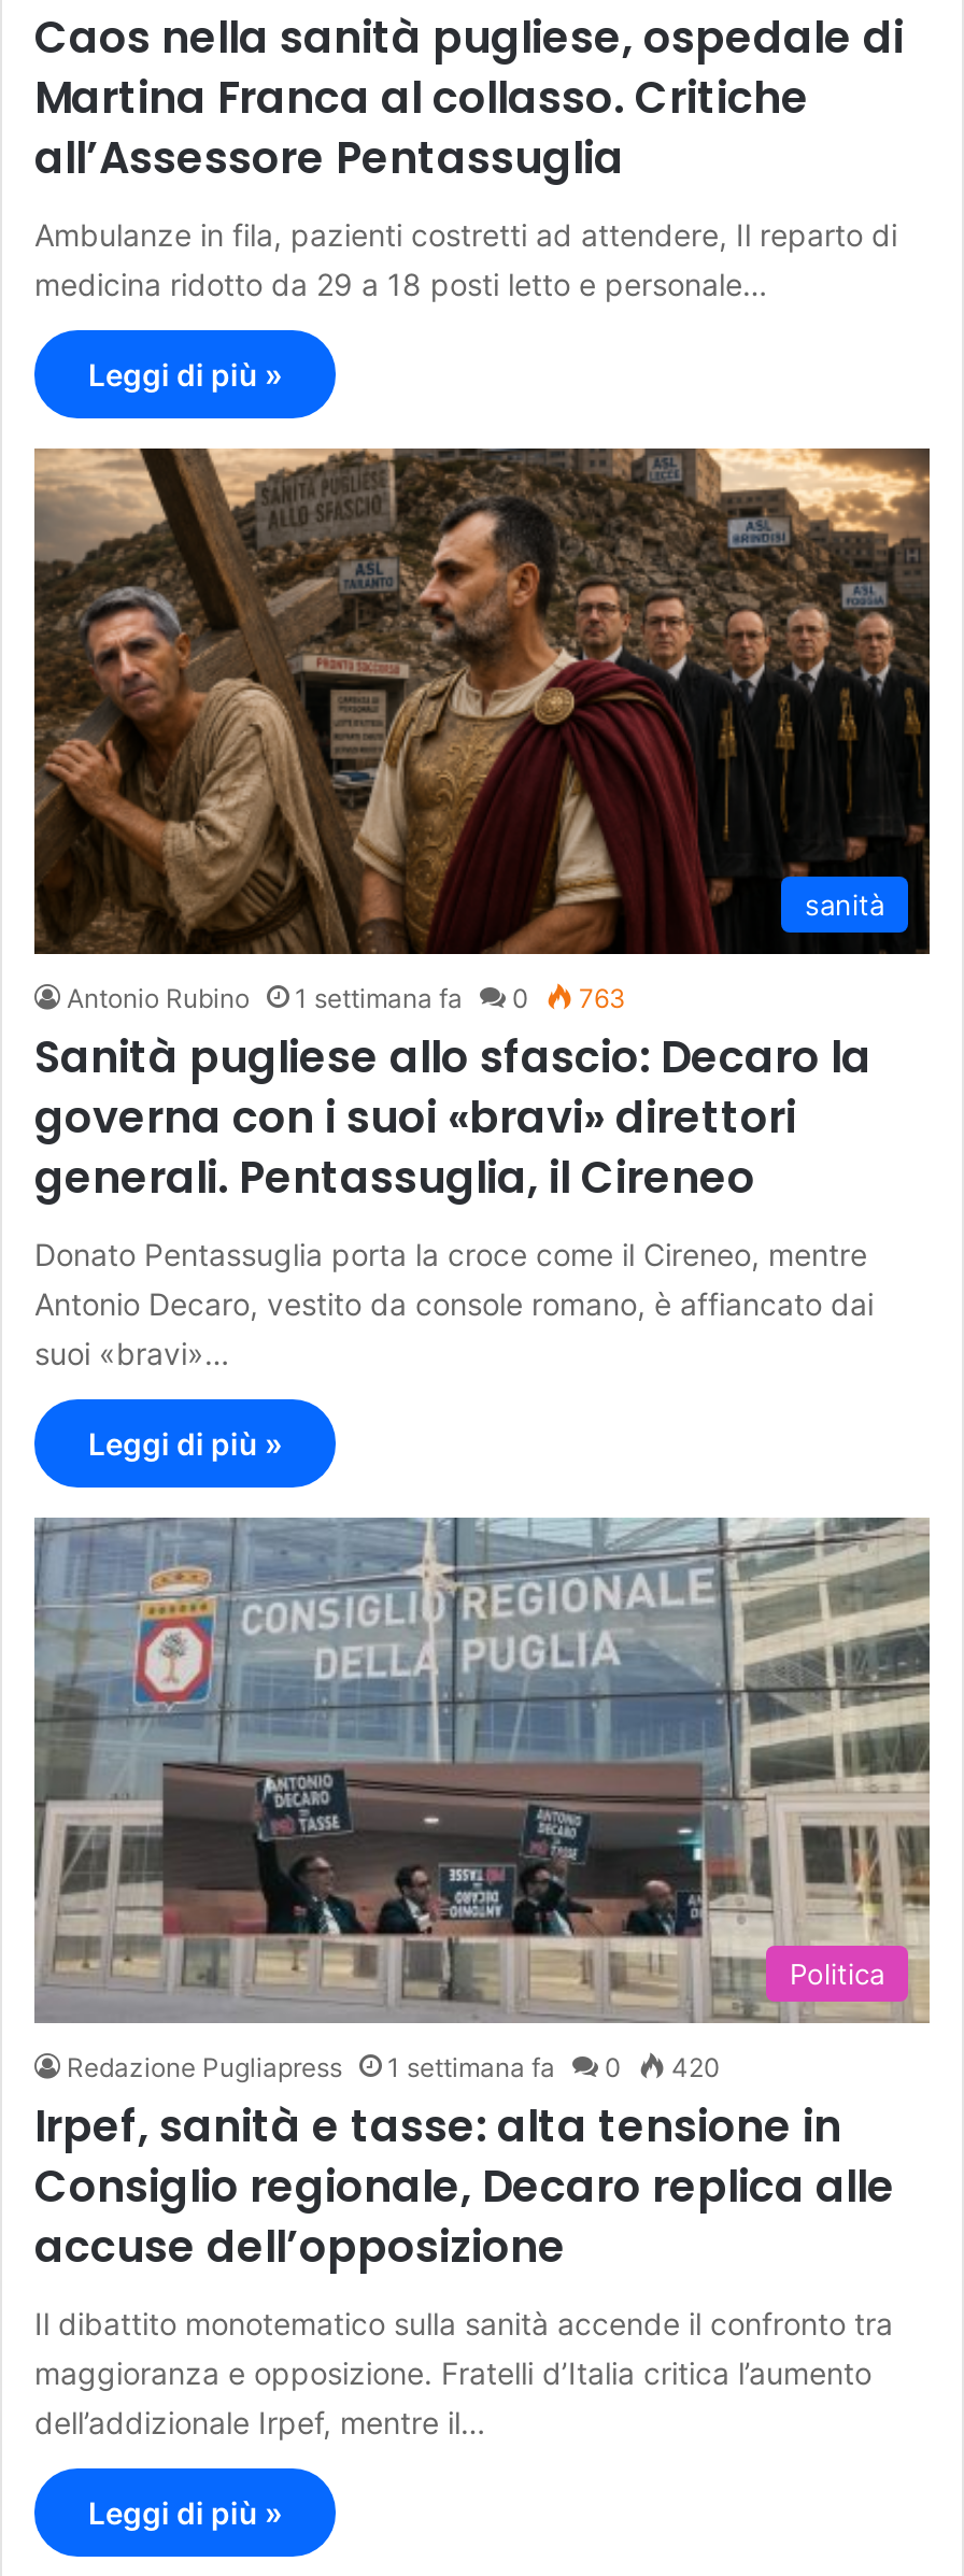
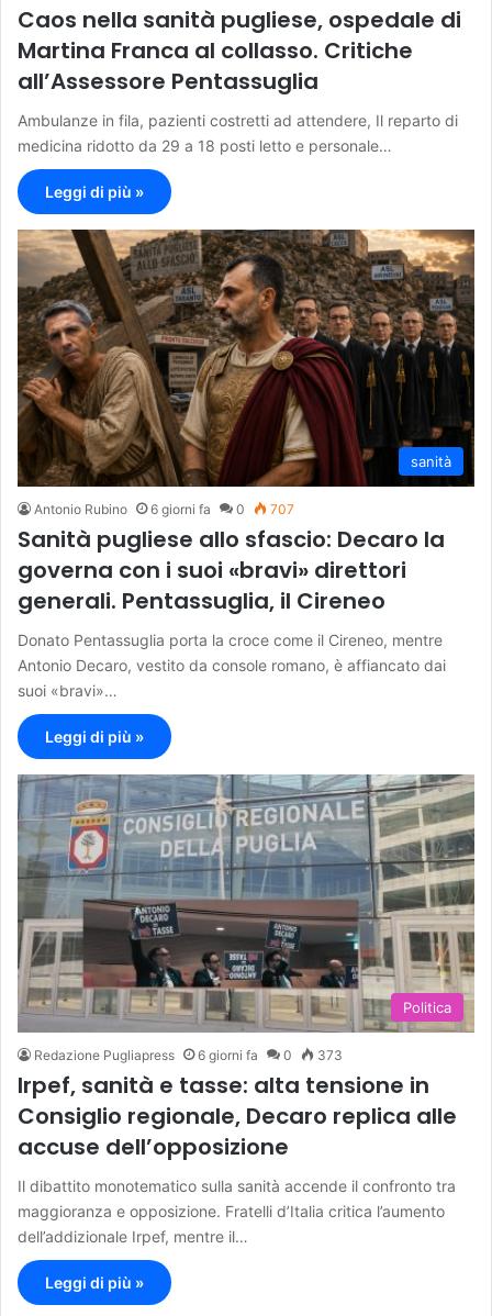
[295,982,463,1014] 1 settimana fa -> [150,501,211,518] 6 giorni fa
[572,982,626,1014] 763 -> [267,501,294,518] 707
[387,2050,555,2083] 1 settimana fa -> [198,1047,258,1063] 6 giorni fa
[665,2050,721,2083] 420 -> [314,1047,343,1063] 373

